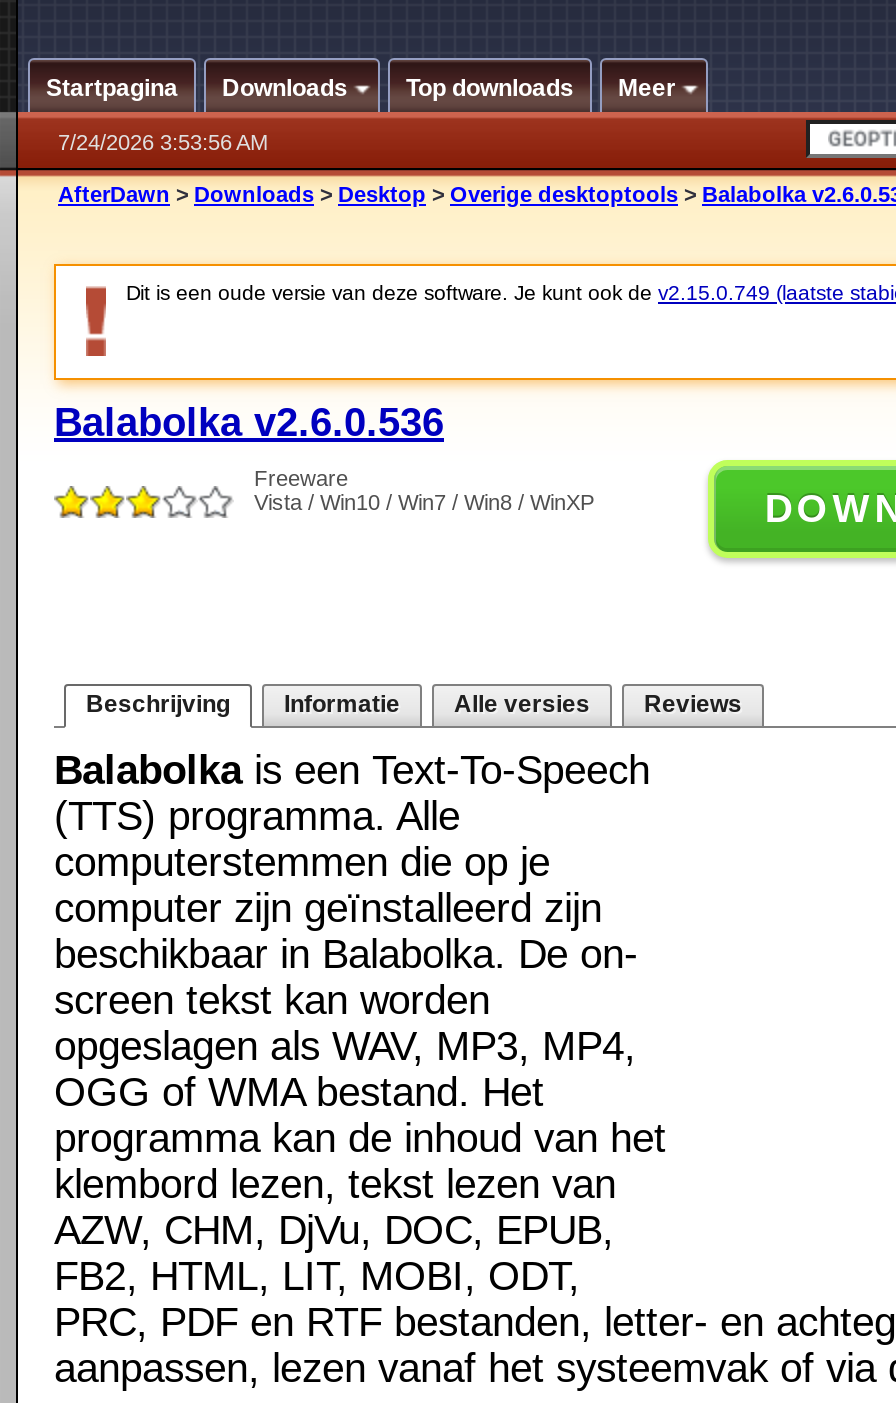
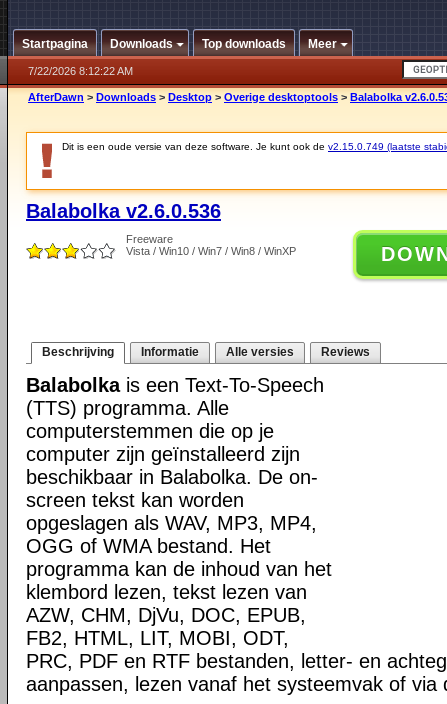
[58,130,268,154] 7/24/2026 3:53:56 AM -> [28,65,133,77] 7/22/2026 8:12:22 AM

